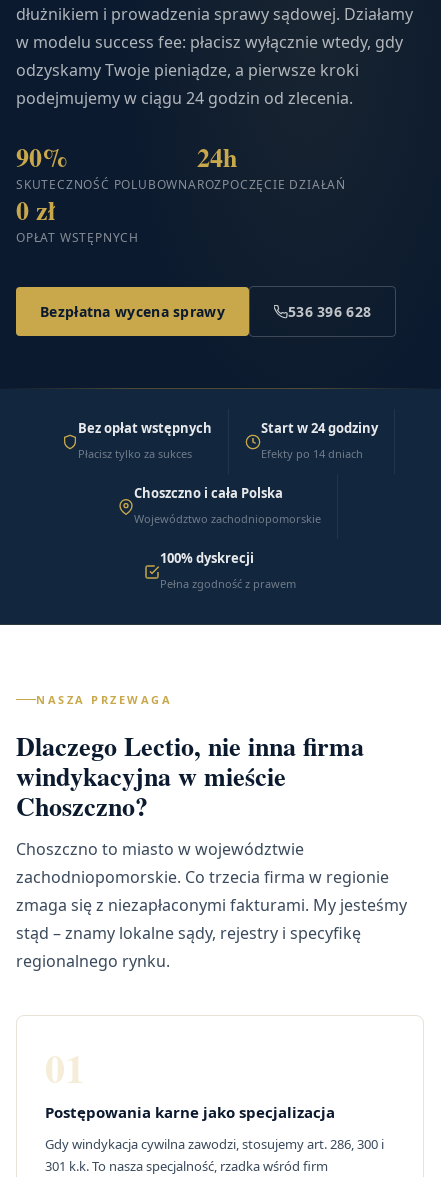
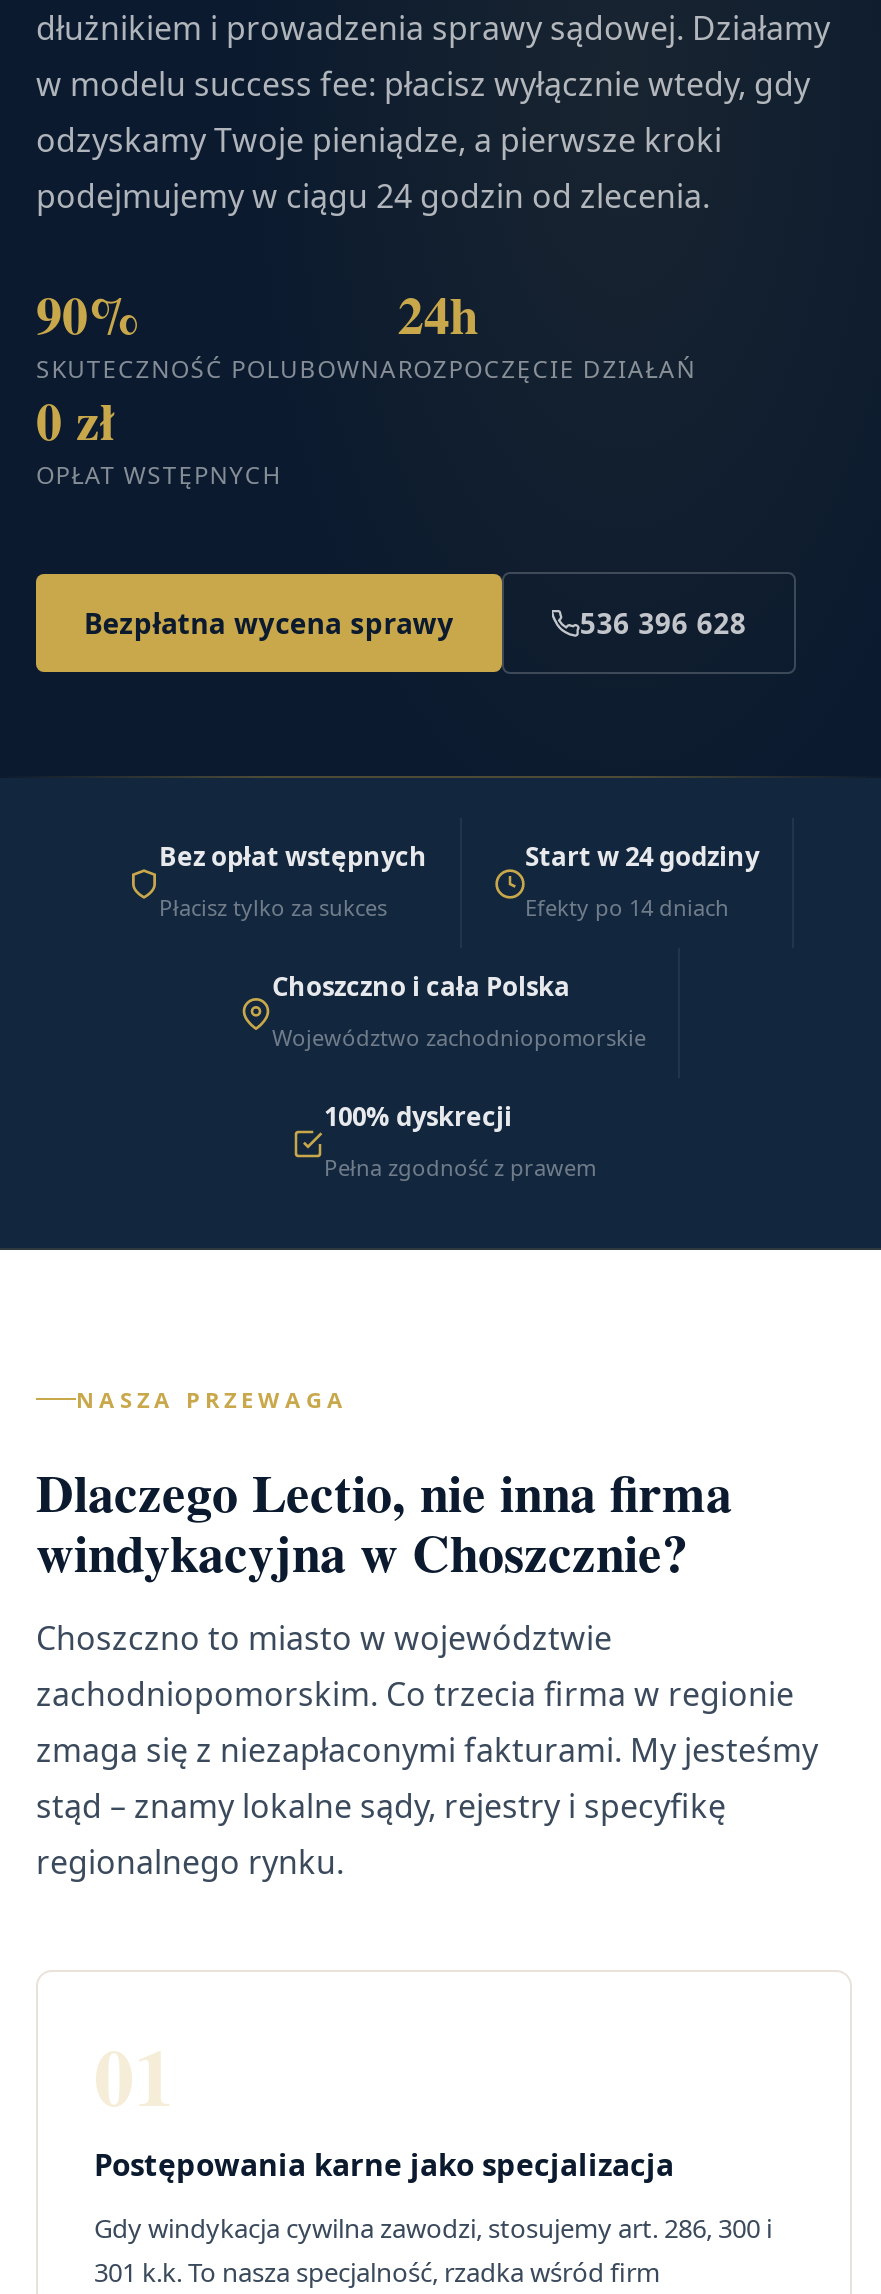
[16,756,286,824] windykacyjna w mieście | Choszczno? -> [36,1513,688,1589] windykacyjna w Choszcznie?
[16,865,389,887] zachodniopomorskie. Co trzecia firma w regionie -> [36,1671,794,1715] zachodniopomorskim. Co trzecia firma w regionie

